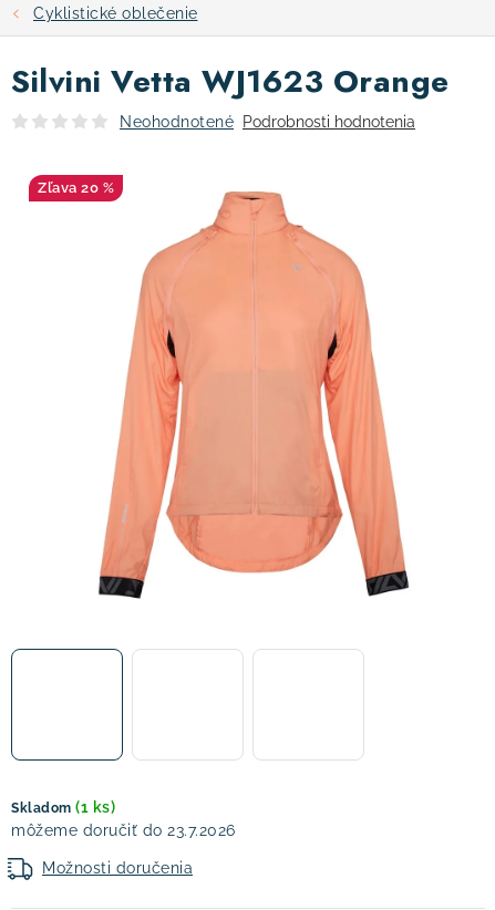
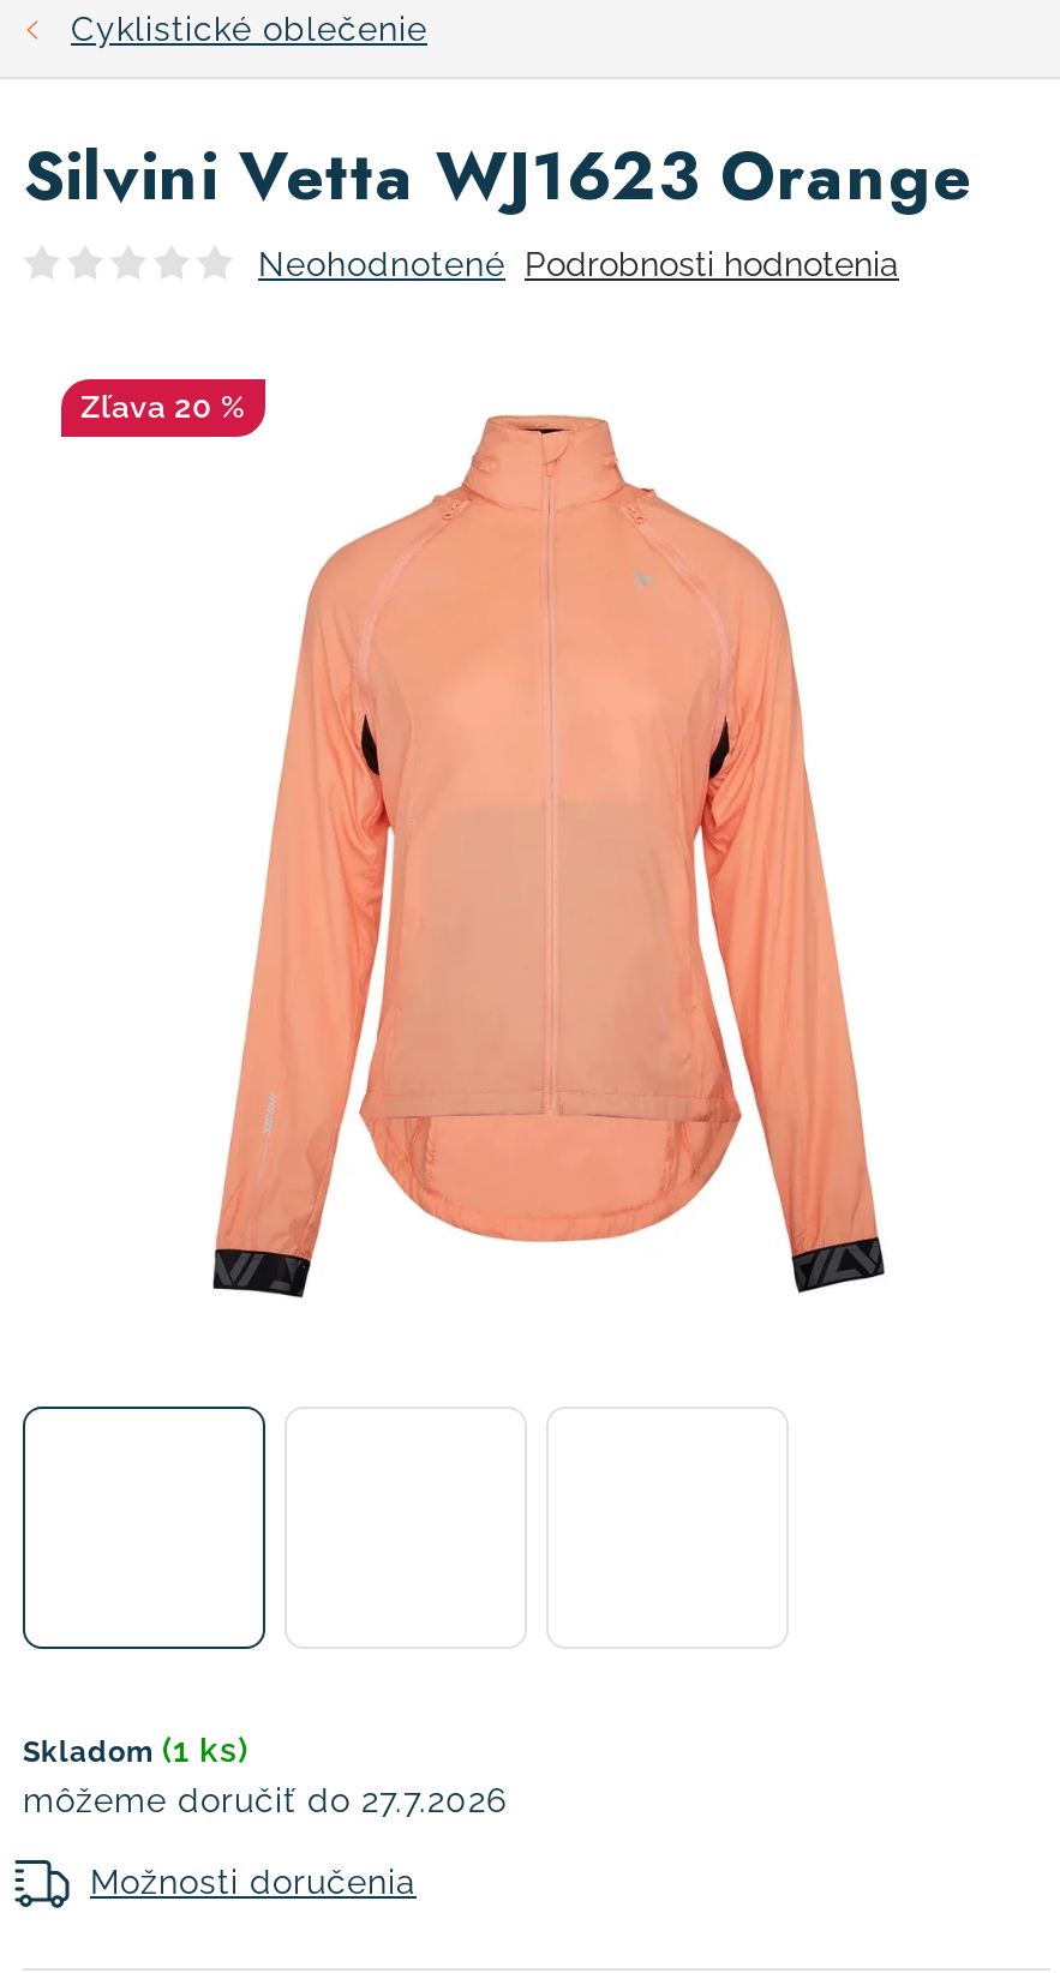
[167,821,235,839] 23.7.2026 -> [361,1781,507,1819] 27.7.2026

